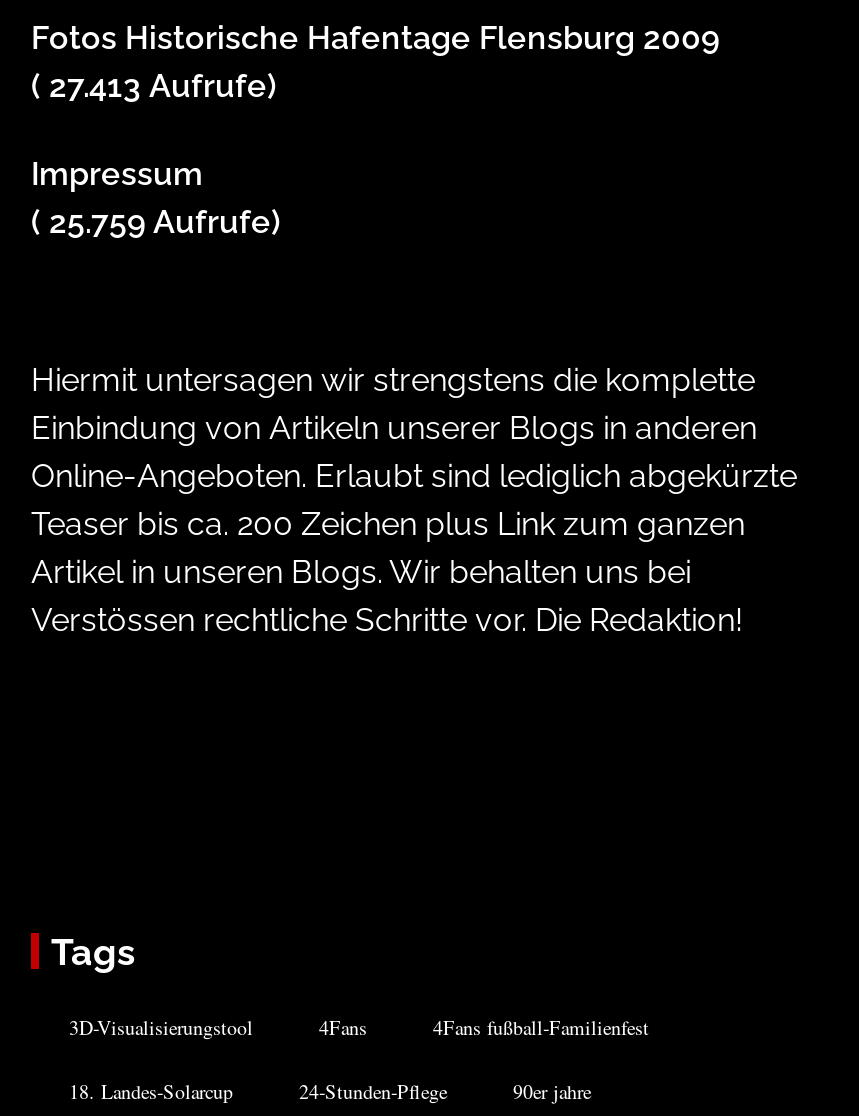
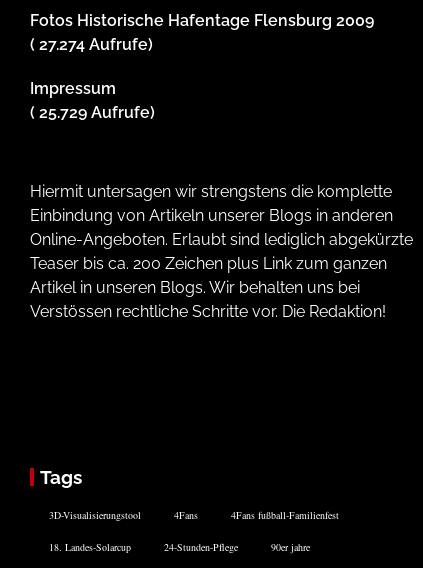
[31,67,277,105] ( 27.413 Aufrufe) -> [30,35,153,54] ( 27.274 Aufrufe)
[31,203,281,241] ( 25.759 Aufrufe) -> [30,103,155,122] ( 25.729 Aufrufe)

